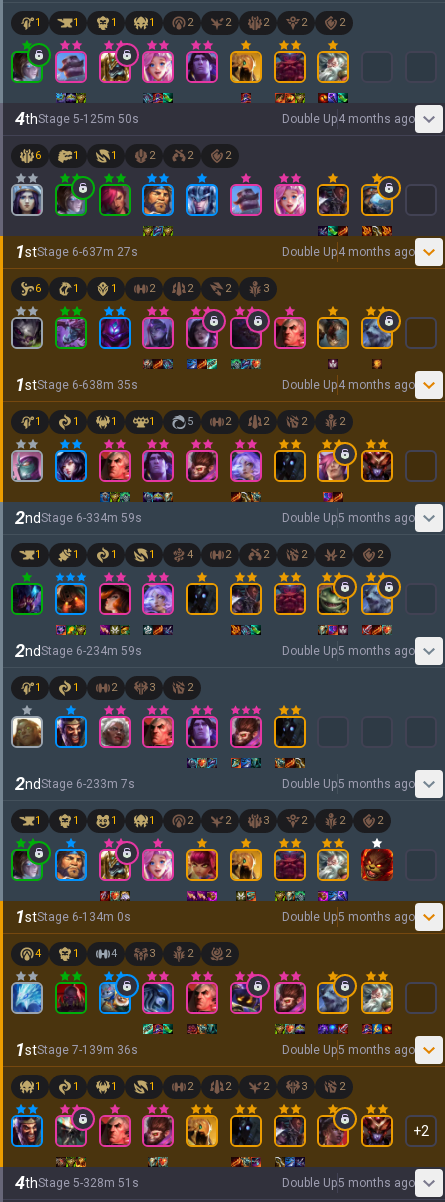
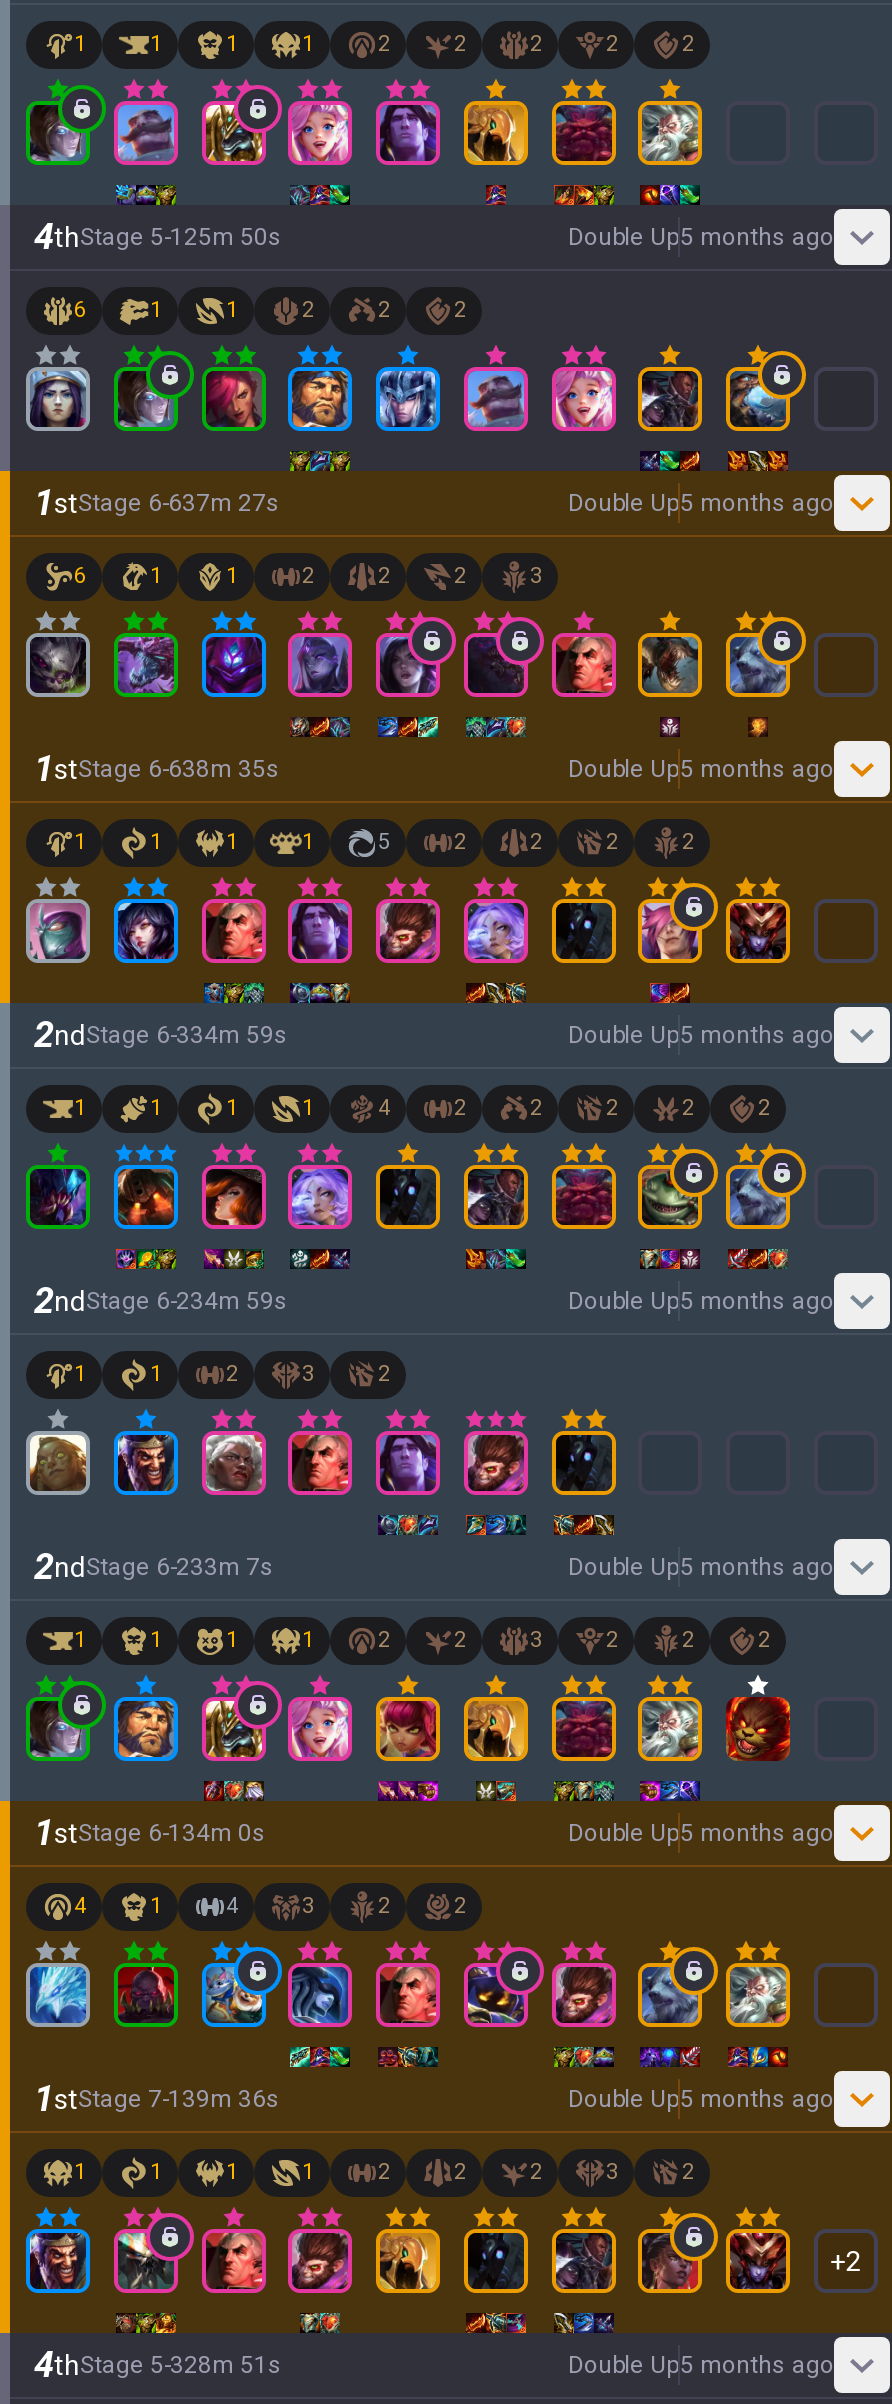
[282,112,415,126] Double Up4 months ago -> [568,223,834,251] Double Up5 months ago
[282,245,415,259] Double Up4 months ago -> [568,489,834,517] Double Up5 months ago
[282,378,415,392] Double Up4 months ago -> [568,755,834,783] Double Up5 months ago

